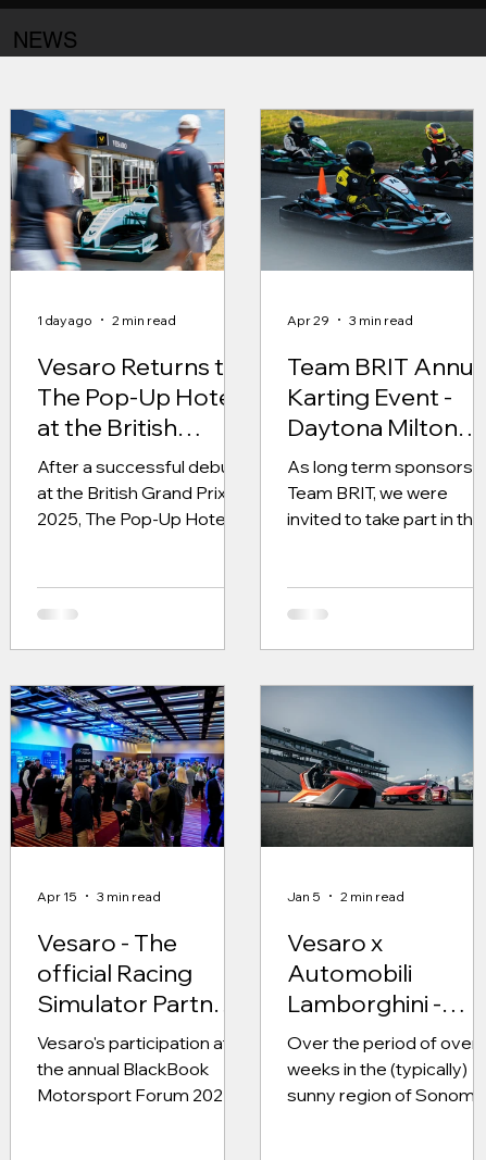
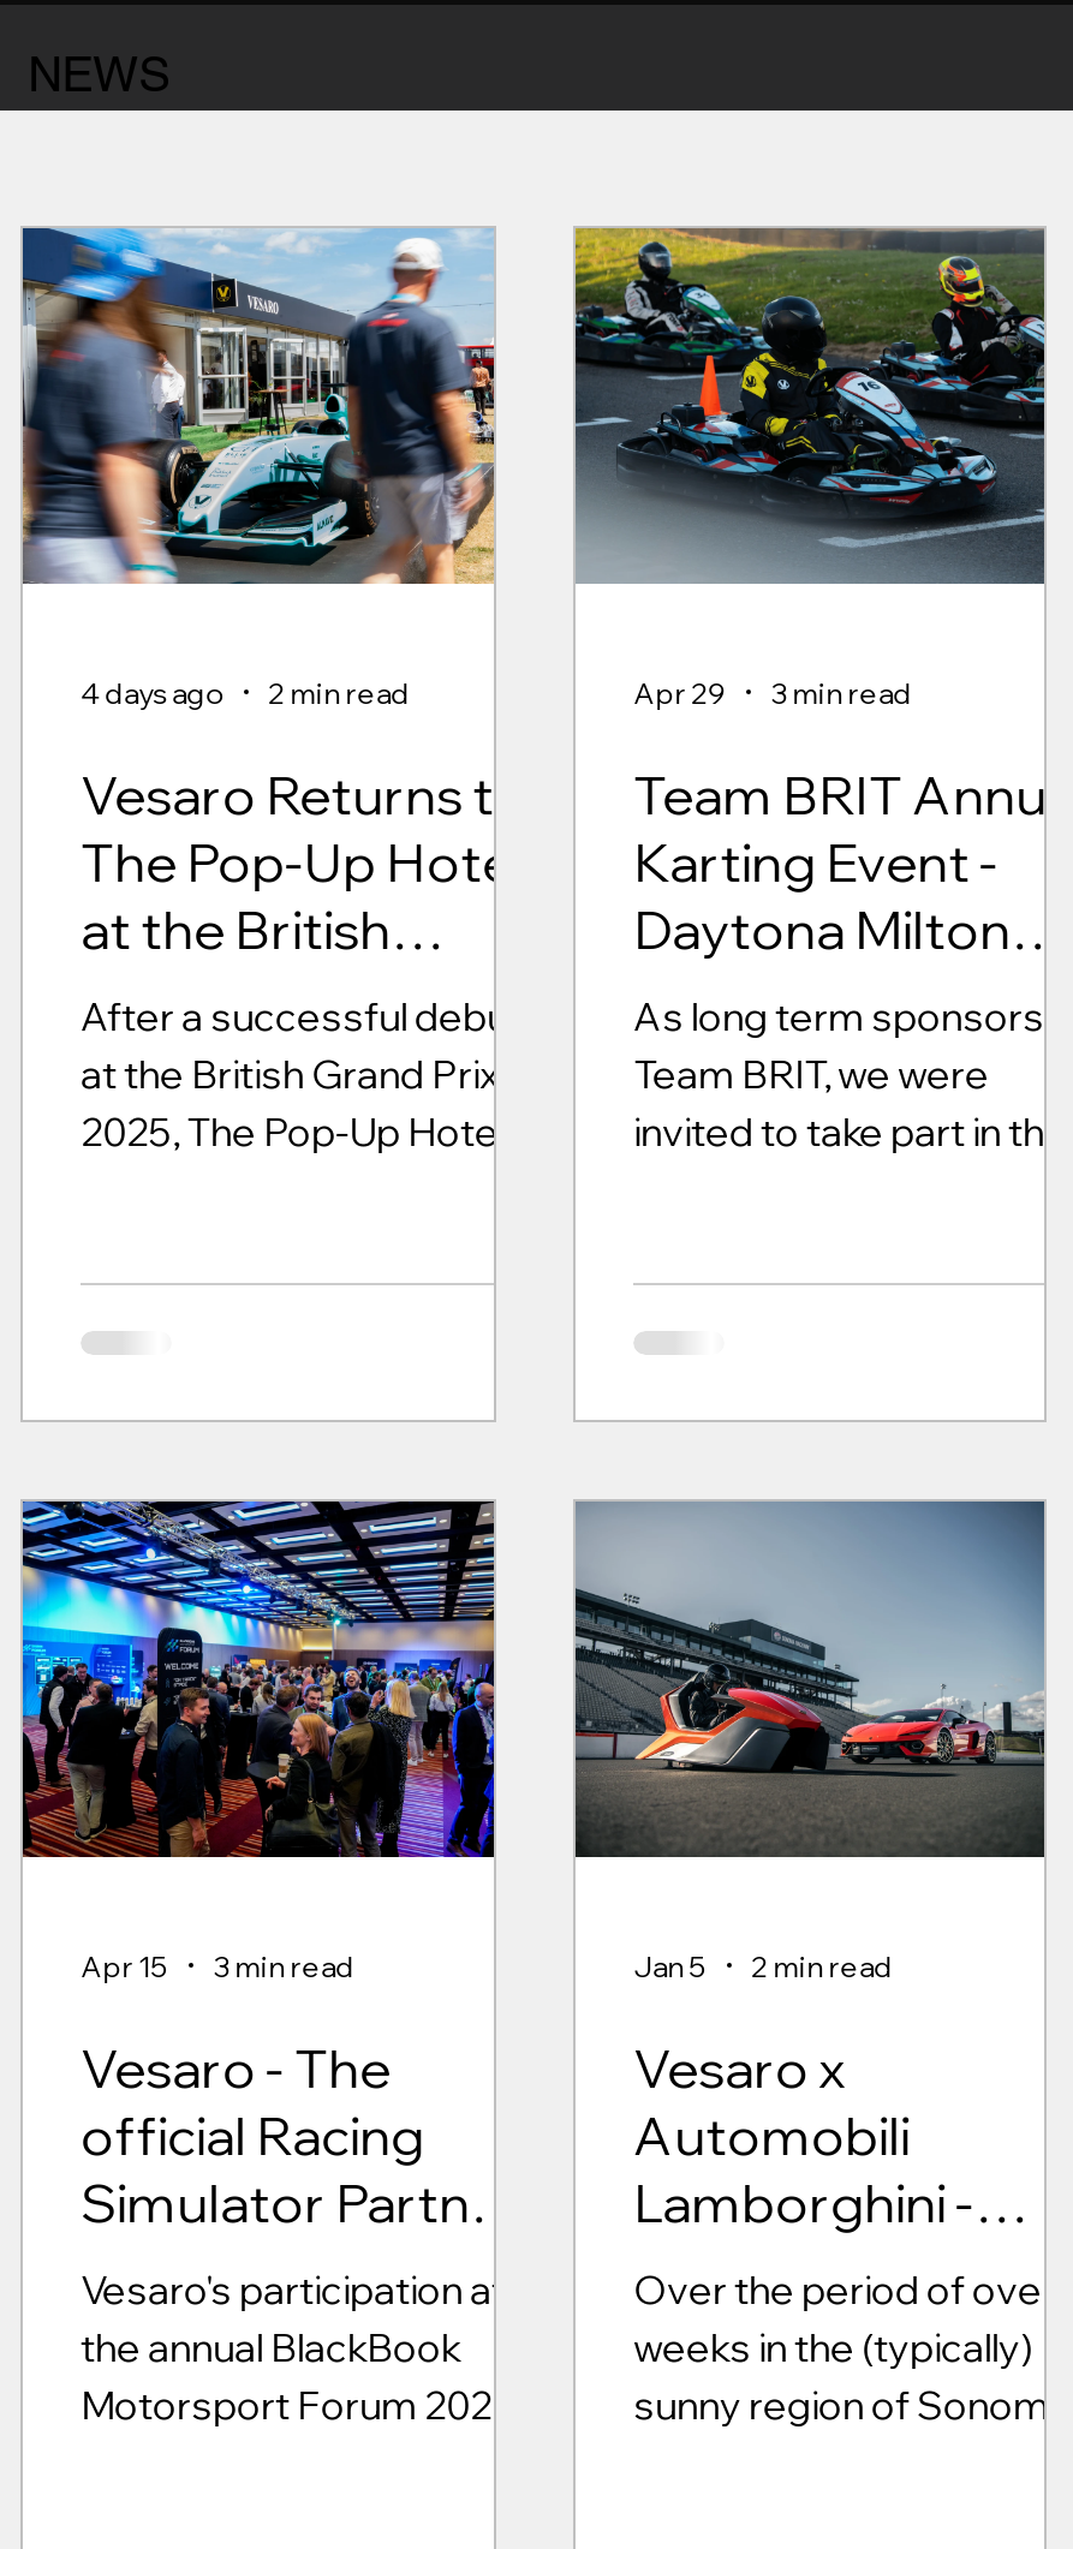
[37,312,176,328] 1 day ago 2 min read -> [81,674,410,710] 4 days ago 2 min read

